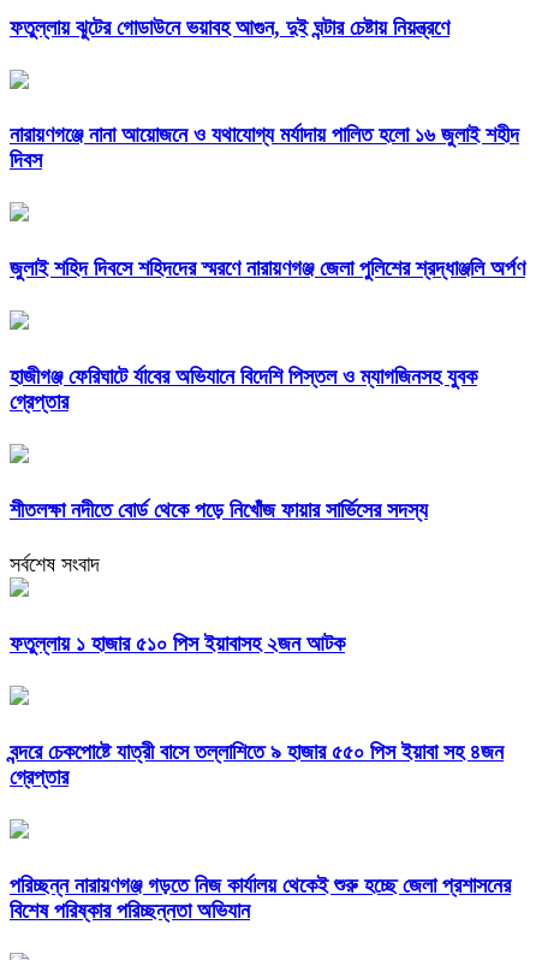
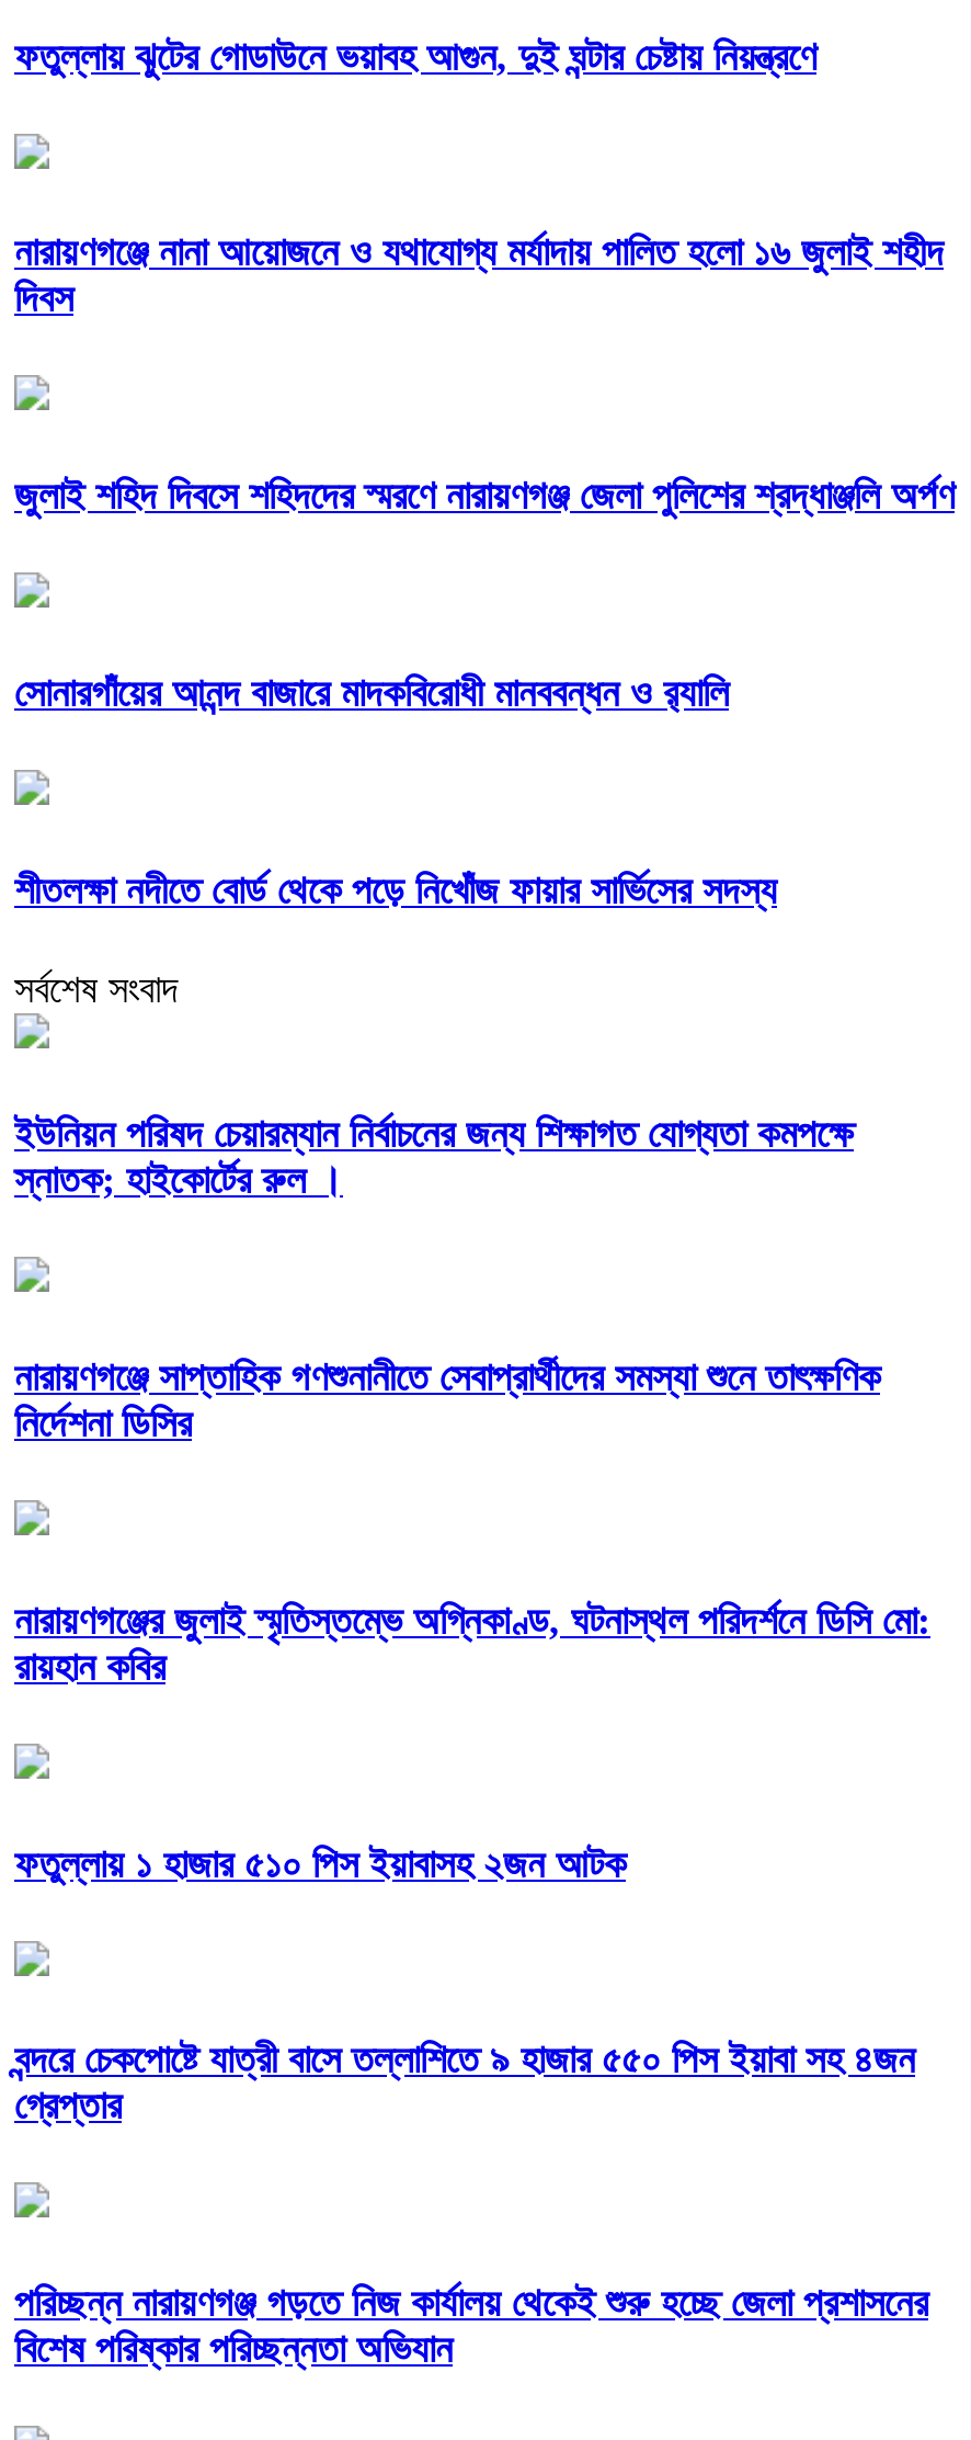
[10,365,477,414] হাজীগঞ্জ ফেরিঘাটে র্যাবের অভিযানে বিদেশি পিস্তল ও ম্যাগজিনসহ যুবক | গ্রেপ্তার -> [14,672,729,715] সোনারগাঁয়ের আনন্দ বাজারে মাদকবিরোধী মানববন্ধন ও র‍্যালি
moved [10,498,428,576] -> [14,869,777,1011]: শীতলক্ষা নদীতে বোর্ড থেকে পড়ে নিখোঁজ ফায়ার সার্ভিসের সদস্য | সর্বশেষ সংবাদ
none -> [14,1112,854,1202] ইউনিয়ন পরিষদ চেয়ারম্যান নির্বাচনের জন্য শিক্ষাগত যোগ্যতা কমপক্ষে | স্নাতক; হাইকোর্টের রুল ।
none -> [14,1355,880,1445] নারায়ণগঞ্জে সাপ্তাহিক গণশুনানীতে সেবাপ্রার্থীদের সমস্যা শুনে তাৎক্ষণিক | নির্দেশনা ডিসির
none -> [14,1598,930,1688] নারায়ণগঞ্জের জুলাই স্মৃতিস্তম্ভে অগ্নিকাণ্ড, ঘটনাস্থল পরিদর্শনে ডিসি মো: | রায়হান কবির

